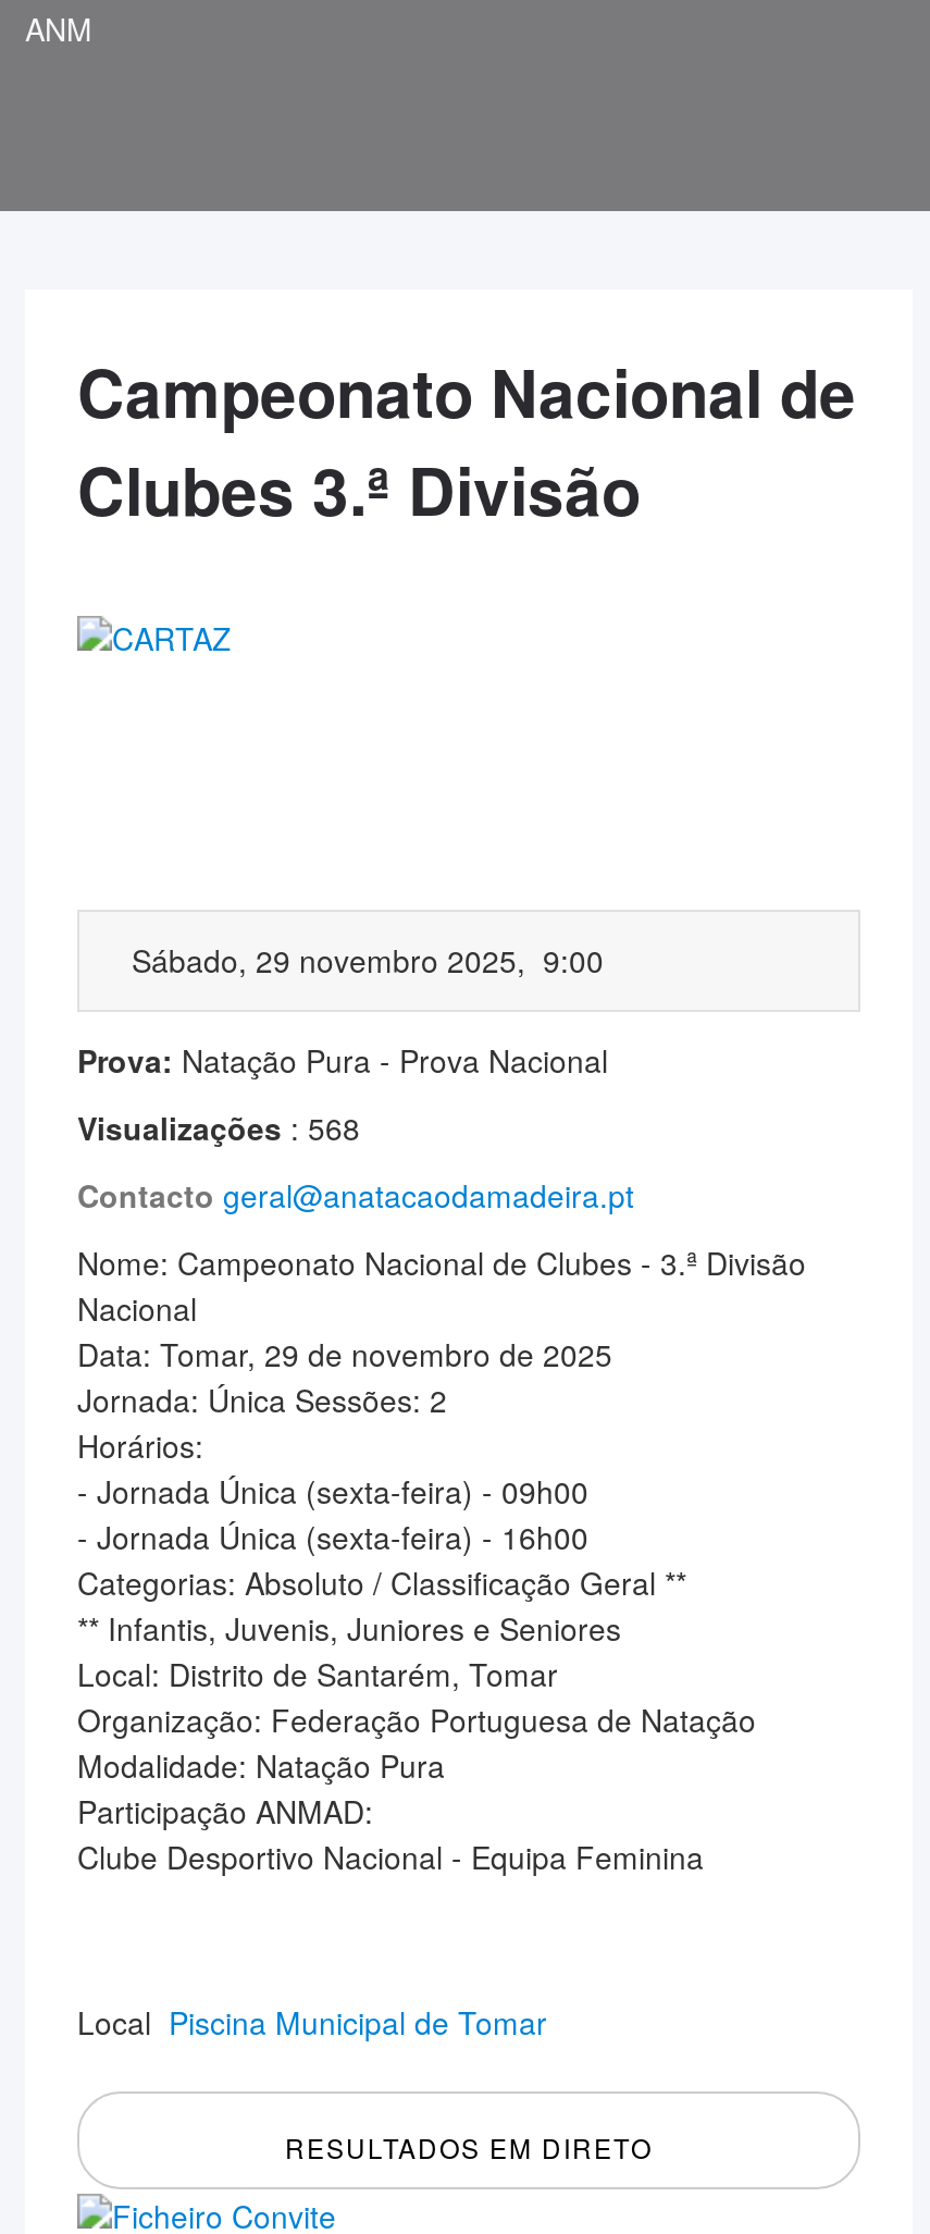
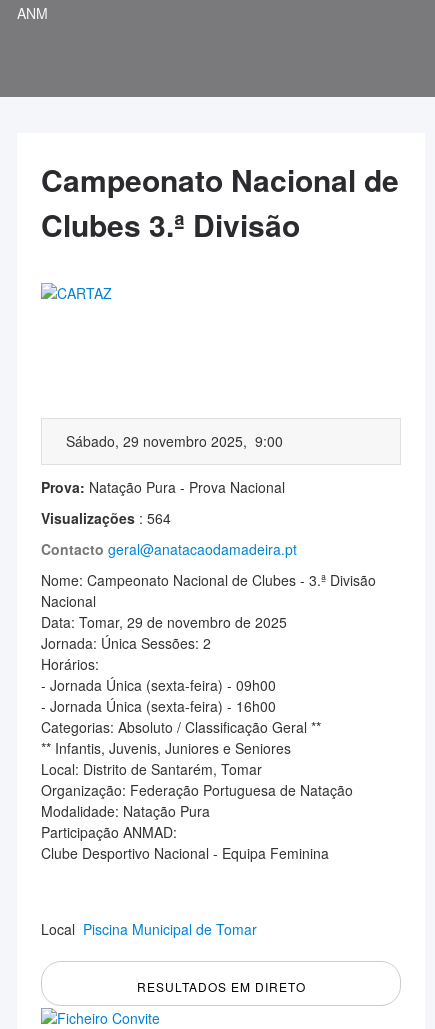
[77,1105,360,1149] Visualizações: 568 -> [41,508,171,528] Visualizações: 564

